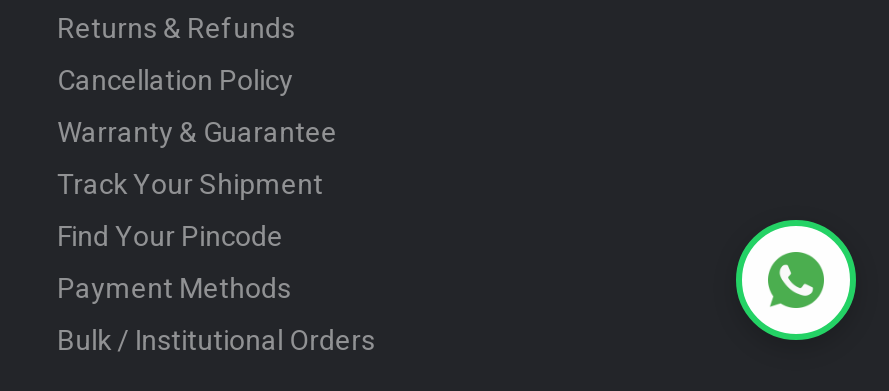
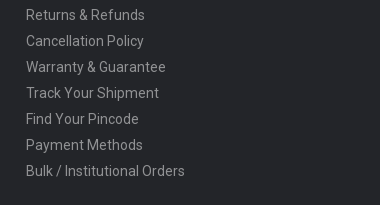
[734,218,858,342] [image] -> none

